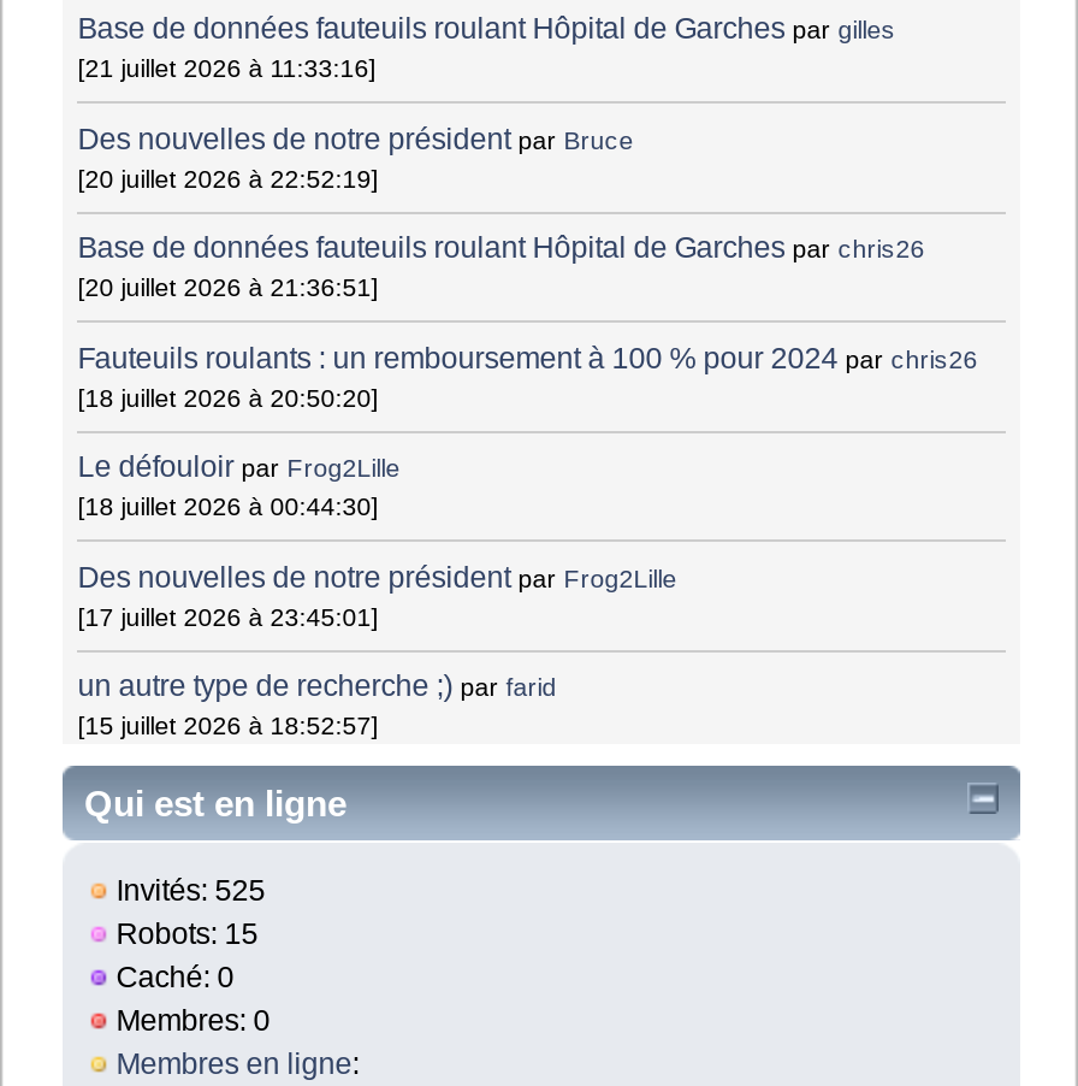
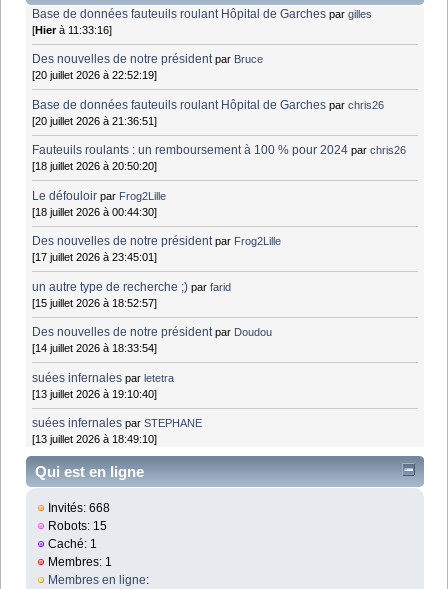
[77,54,376,83] [21 juillet 2026 à 11:33:16] -> [32,24,112,36] [Hier à 11:33:16]
none -> [32,325,272,445] Des nouvelles de notre président par Doudou | [14 juillet 2026 à 18:33:54] | suées infernales par letetra | [13 juillet 2026 à 19:10:40] | suées infernales par STEPHANE | [13 juillet 2026 à 18:49:10]
[109,874,265,907] Invités: 525 -> [45,501,110,515] Invités: 668
[109,960,234,994] Caché: 0 -> [45,537,97,551] Caché: 1
[109,1004,270,1037] Membres: 0 -> [45,555,112,569] Membres: 1

